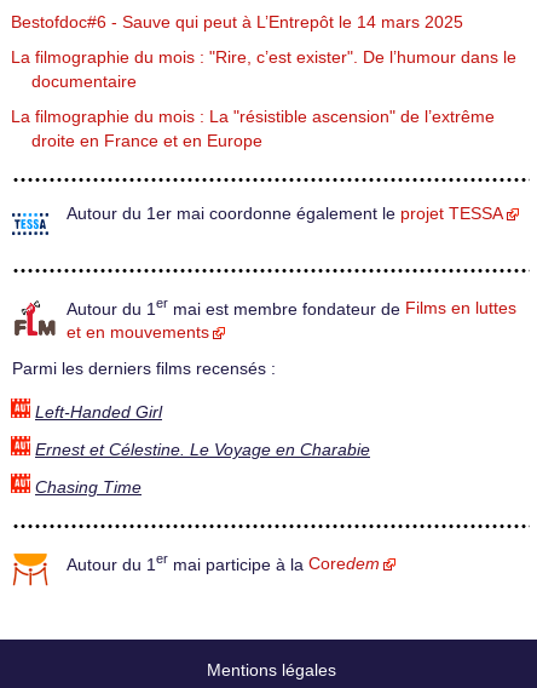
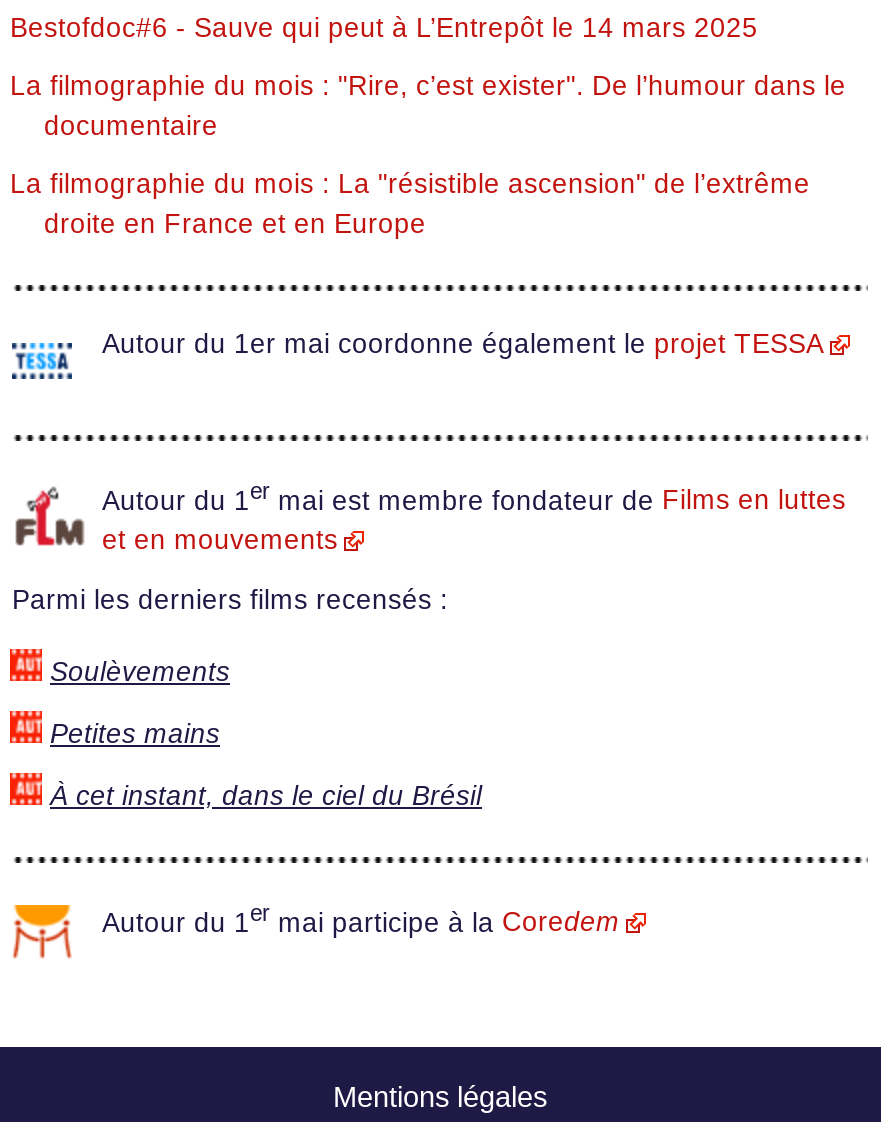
[35,403,162,421] Left-Handed Girl -> [50,657,230,687] Soulèvements
[35,441,370,459] Ernest et Célestine. Le Voyage en Charabie -> [50,719,220,749] Petites mains
[35,478,142,496] Chasing Time -> [50,781,482,811] À cet instant, dans le ciel du Brésil

